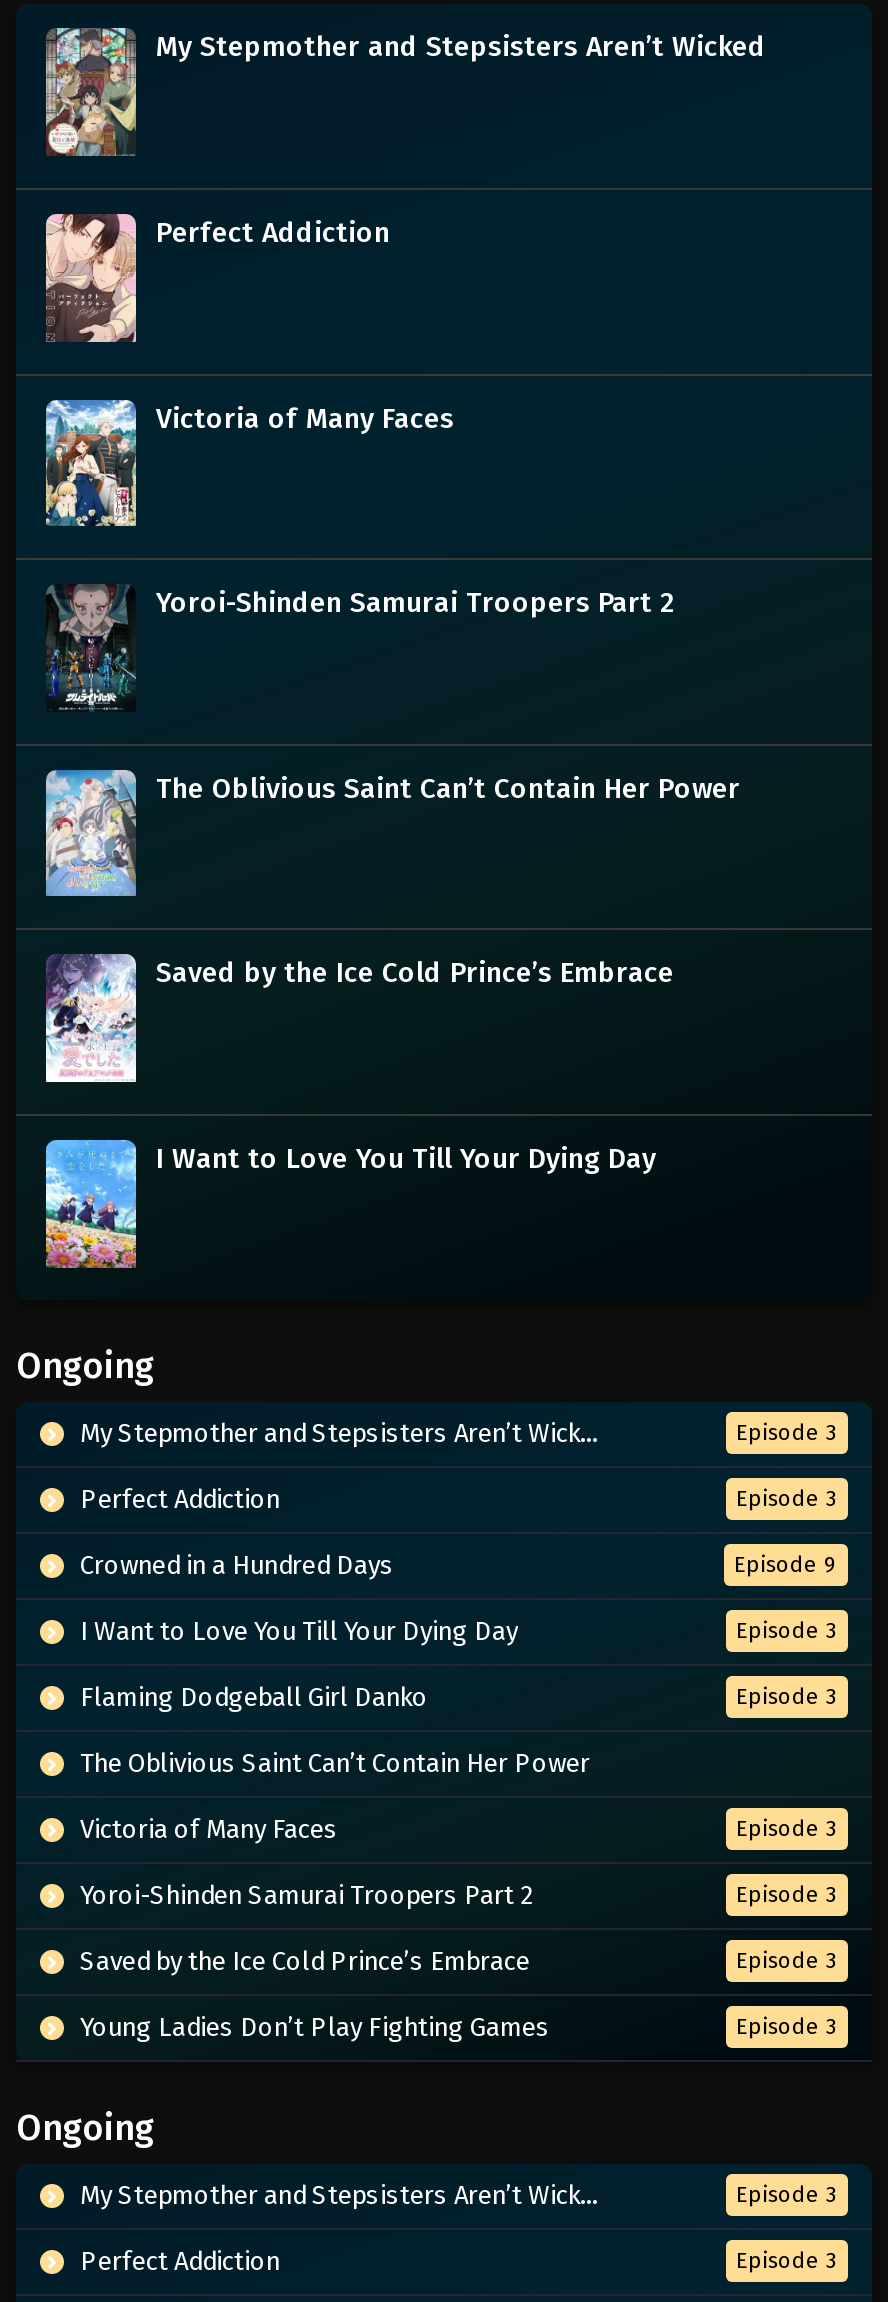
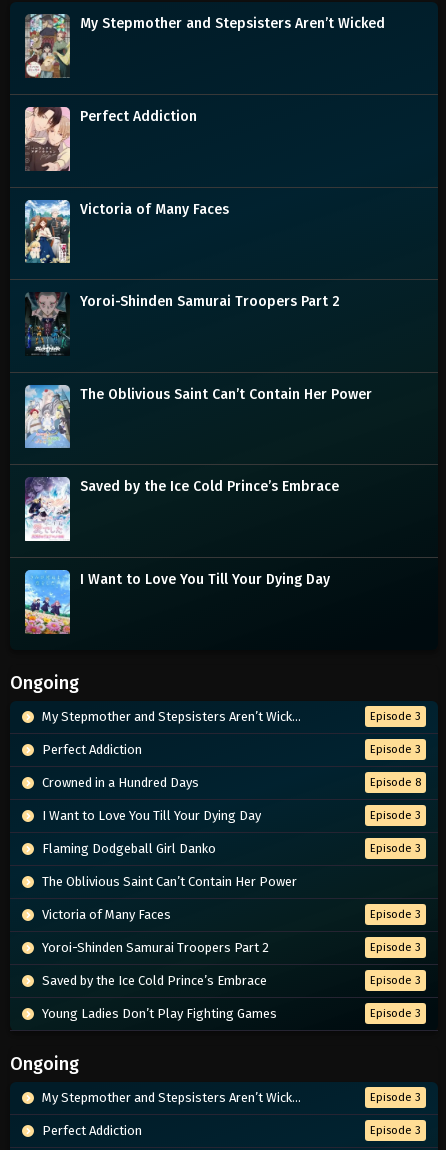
[734,1551,838,1577] Episode 9 -> [370,776,421,789] Episode 8

